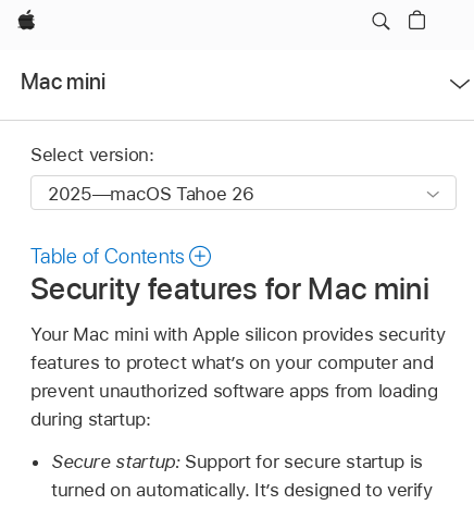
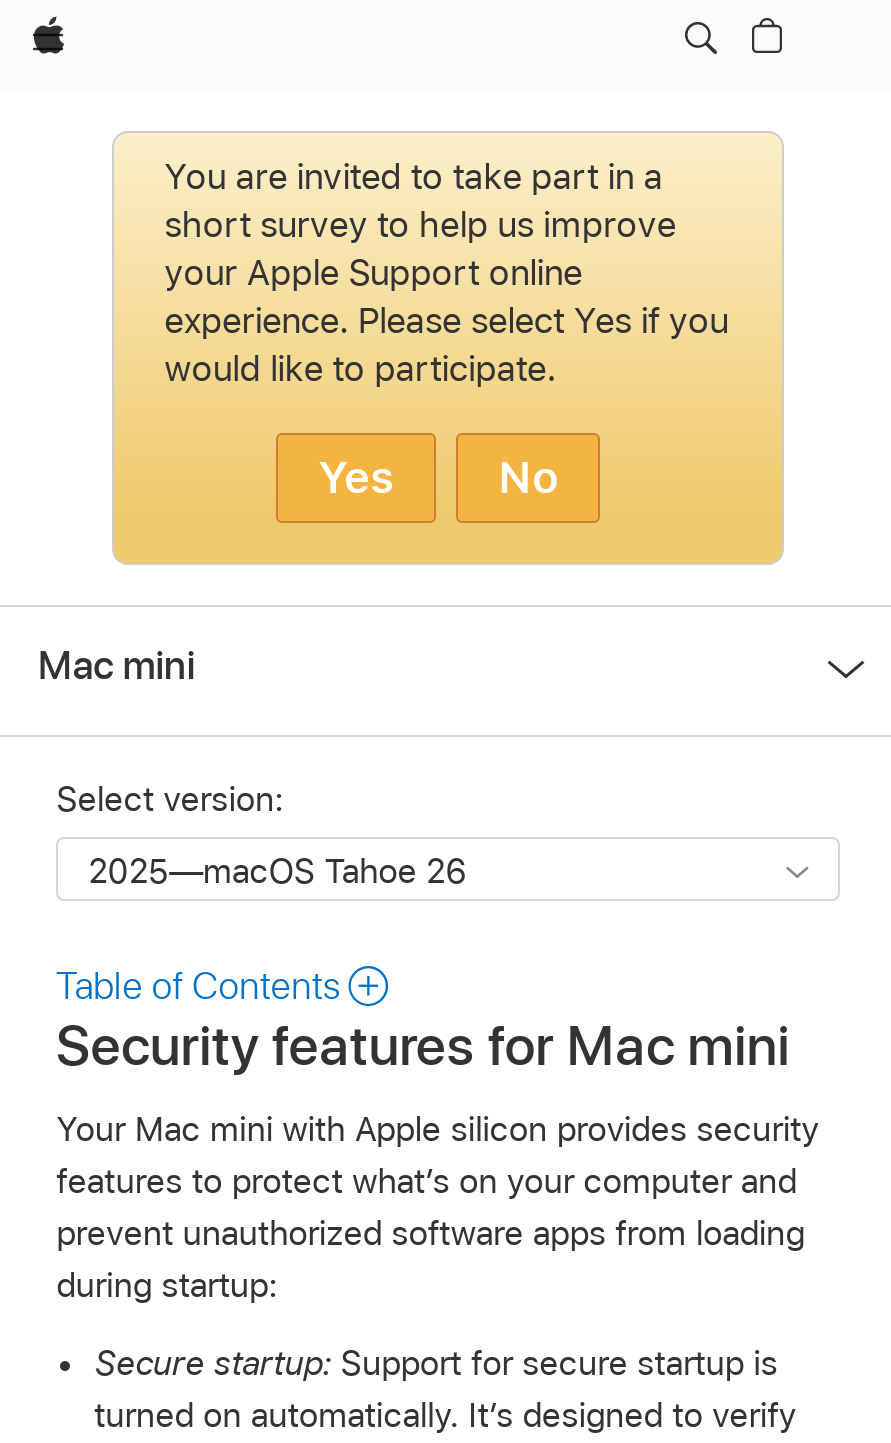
none -> [112,131,784,565] [image] | You are invited to take part in a | short survey to help us improve | your Apple Support online | experience. Please select Yes if you | would like to participate. | Yes | No

